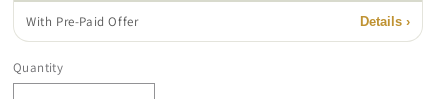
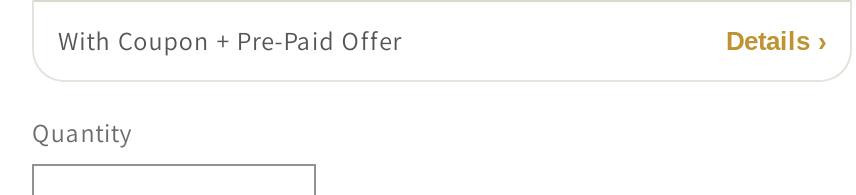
[26,13,138,30] With Pre-Paid Offer -> [58,24,402,58] With Coupon + Pre-Paid Offer

